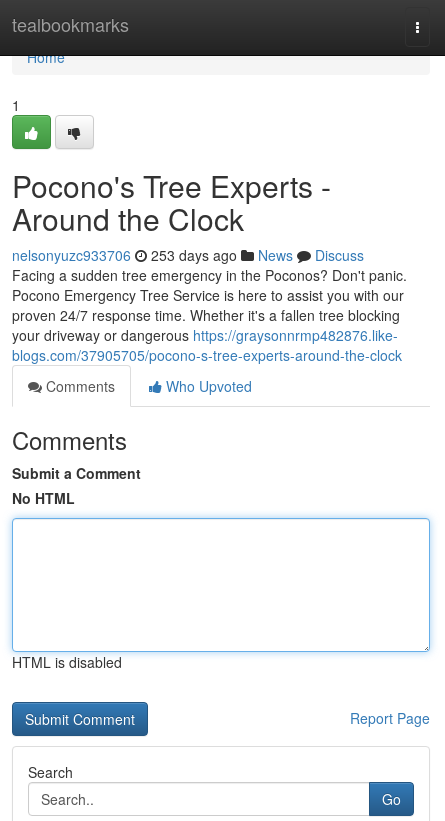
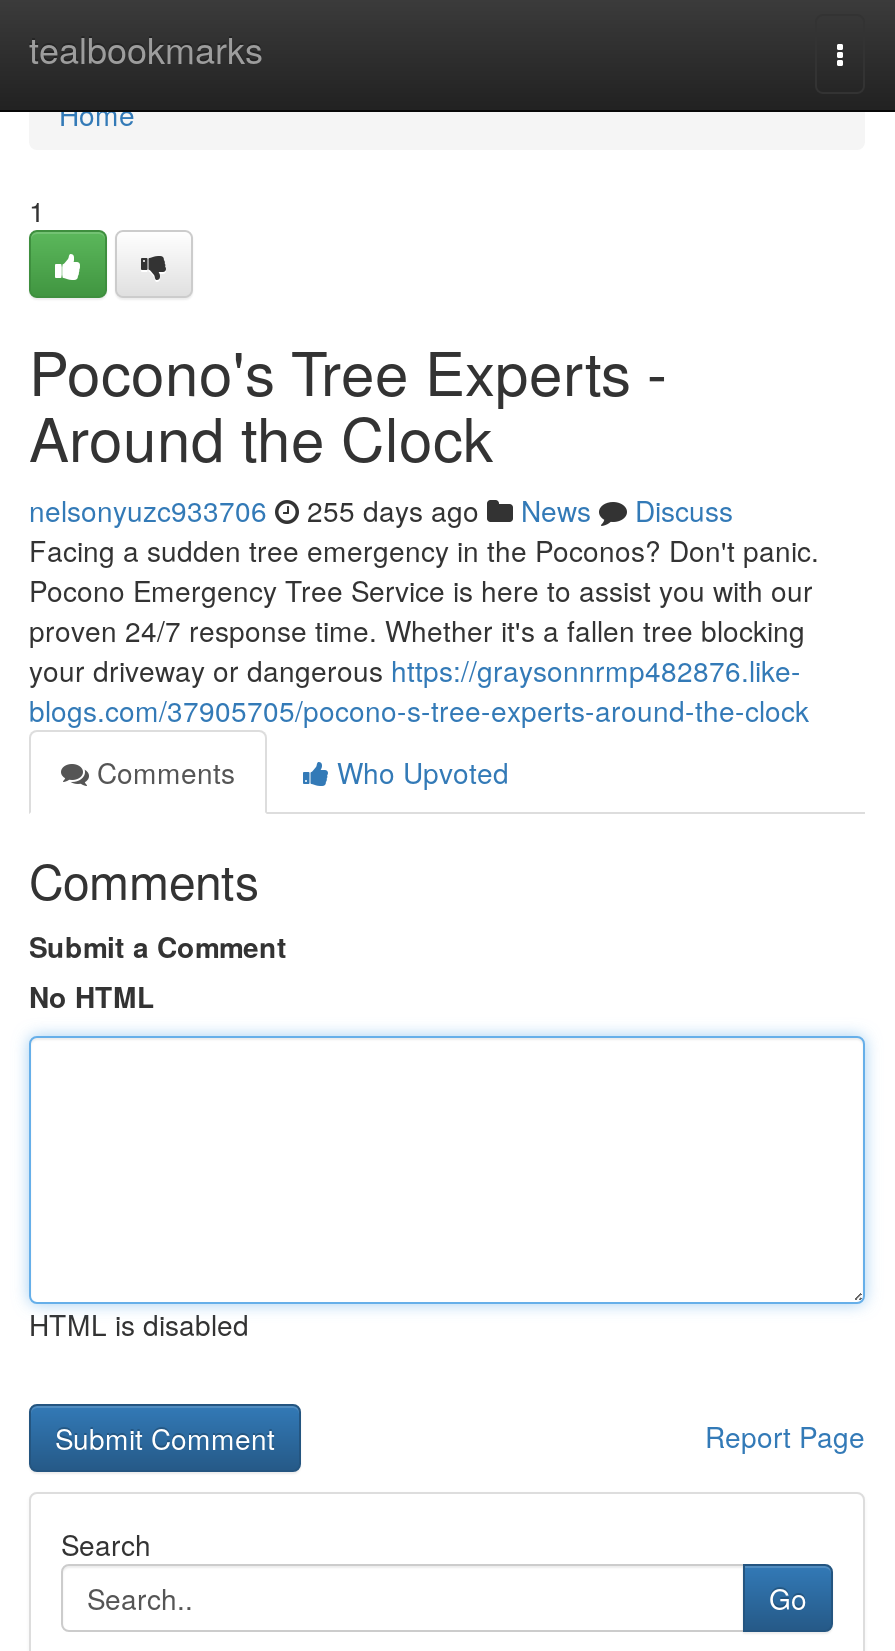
[12,245,364,265] nelsonyuzc933706 253 days ago News Discuss -> [29,490,733,530] nelsonyuzc933706 255 days ago News Discuss

